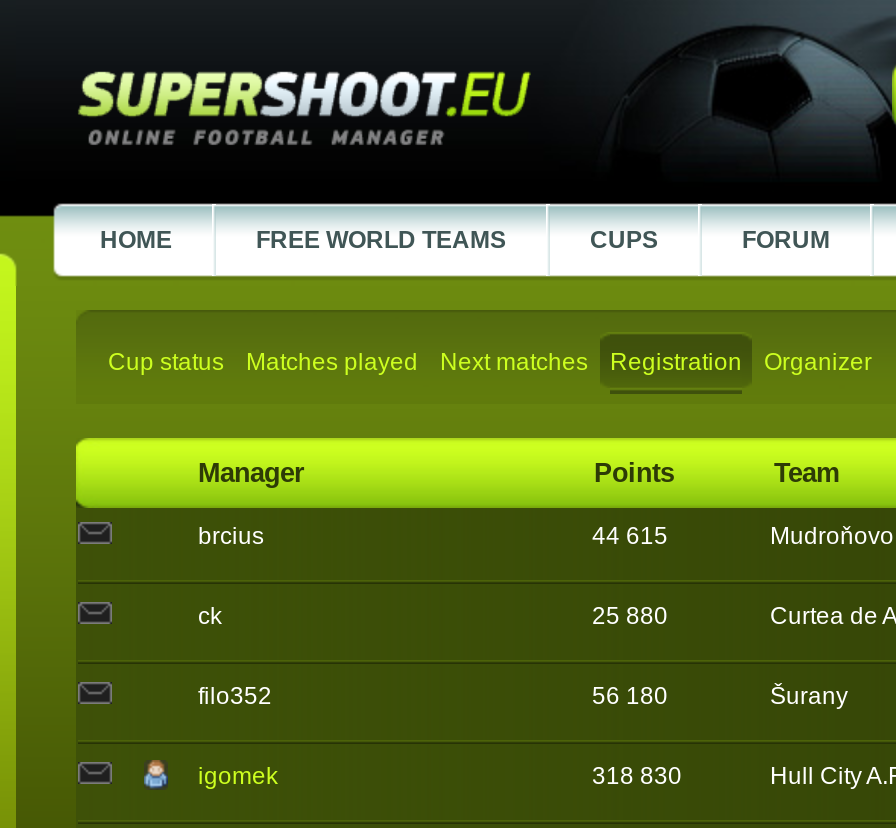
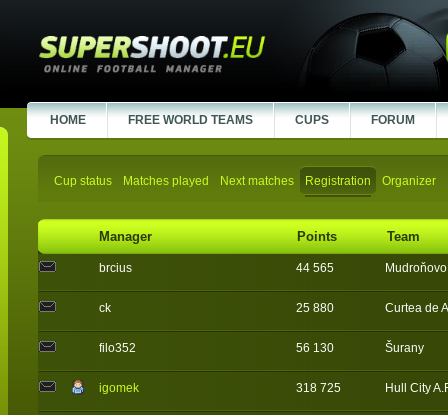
[592,522,668,550] 44 615 -> [296,261,334,275] 44 565
[592,682,668,710] 56 180 -> [296,341,334,355] 56 130
[592,762,682,790] 318 830 -> [296,381,341,395] 318 725

